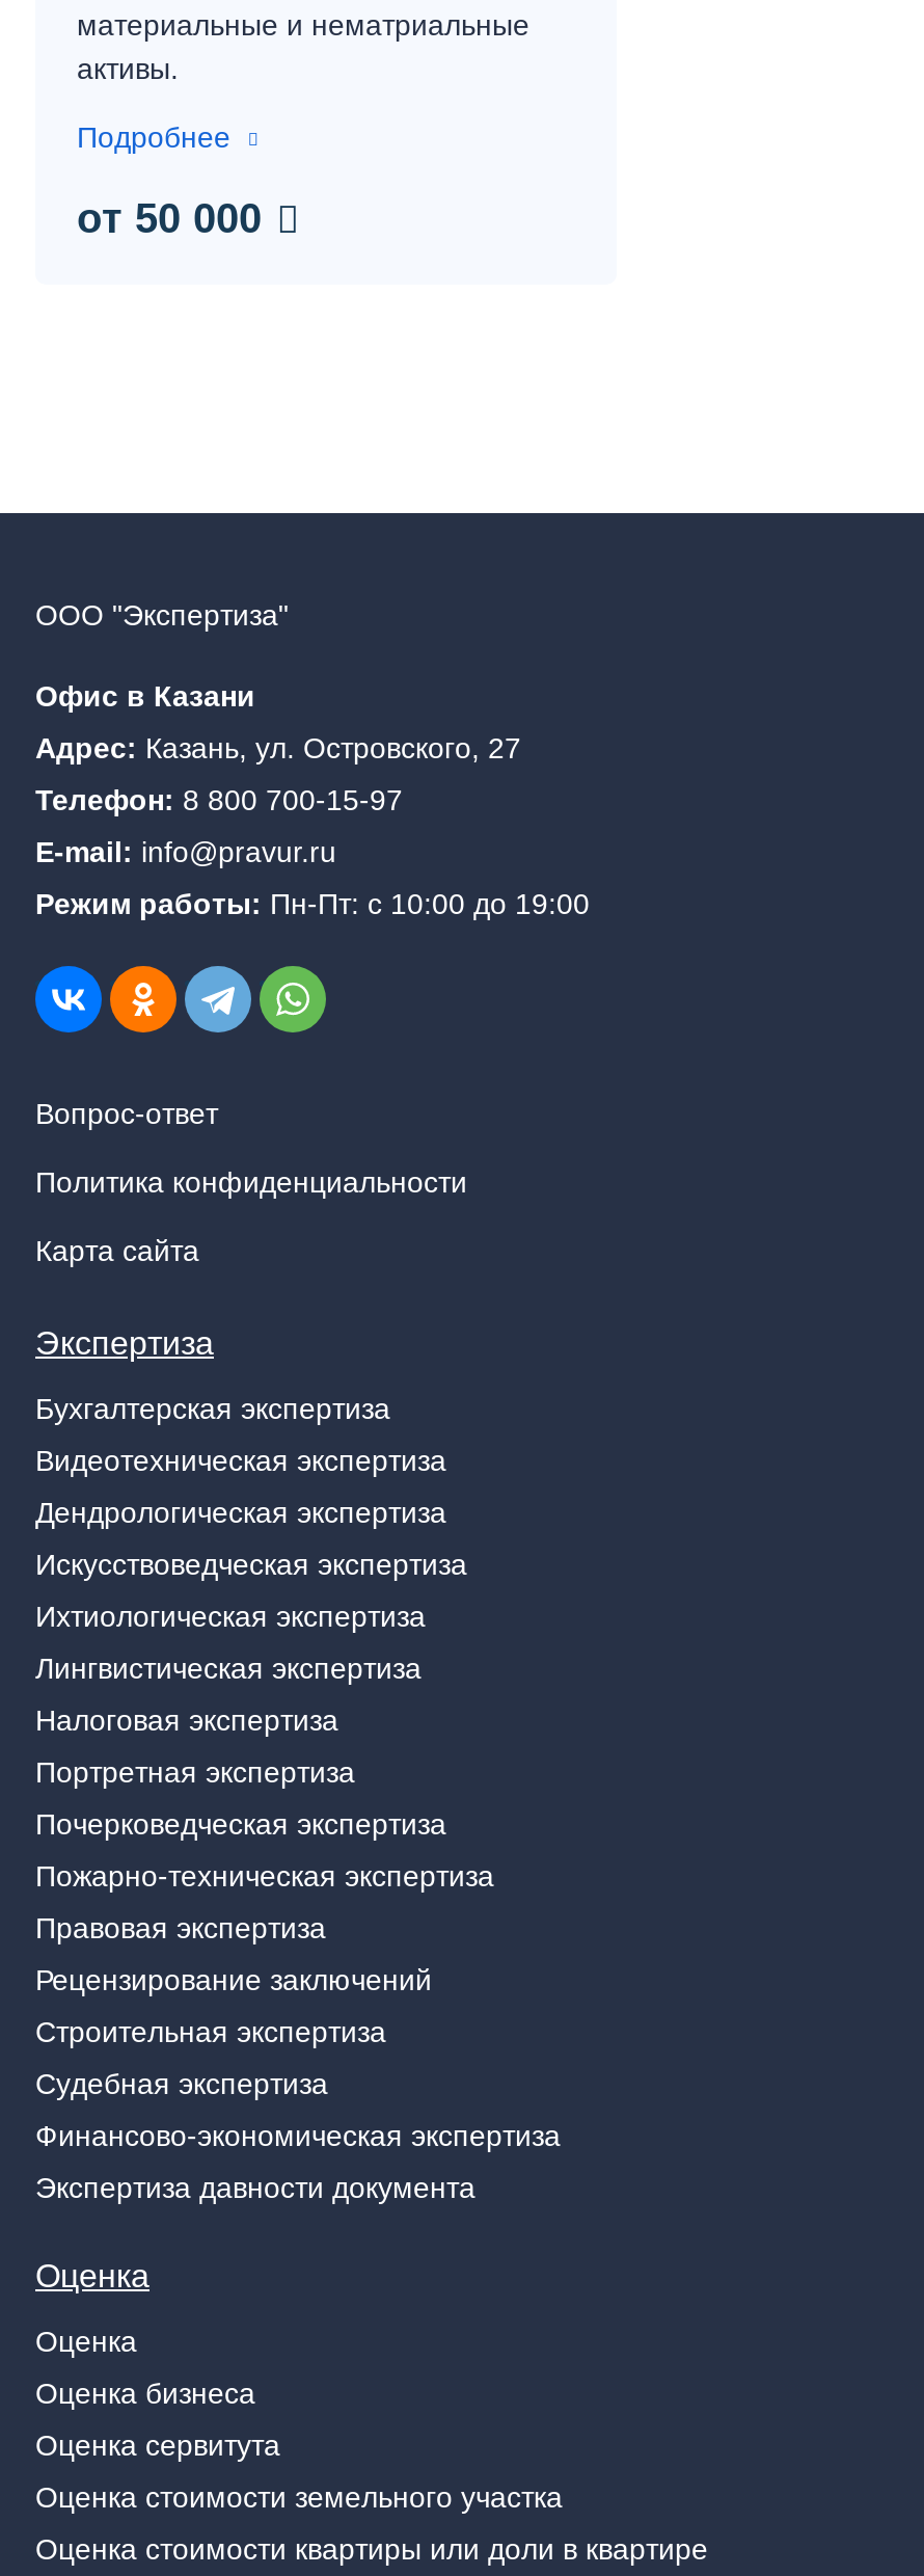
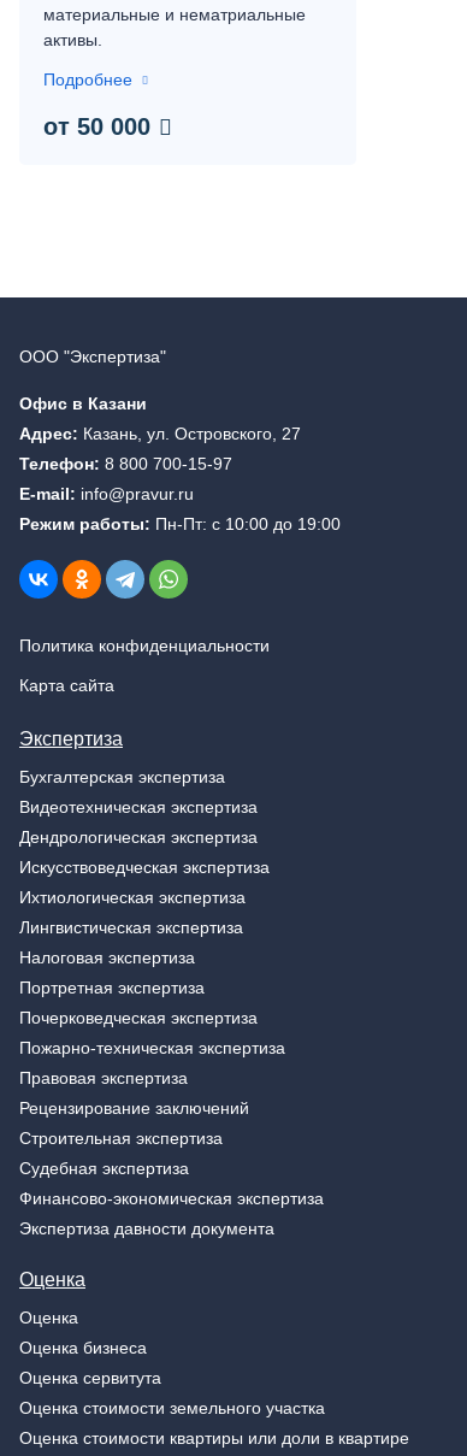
[35,1098,218,1131] Вопрос-ответ -> none

